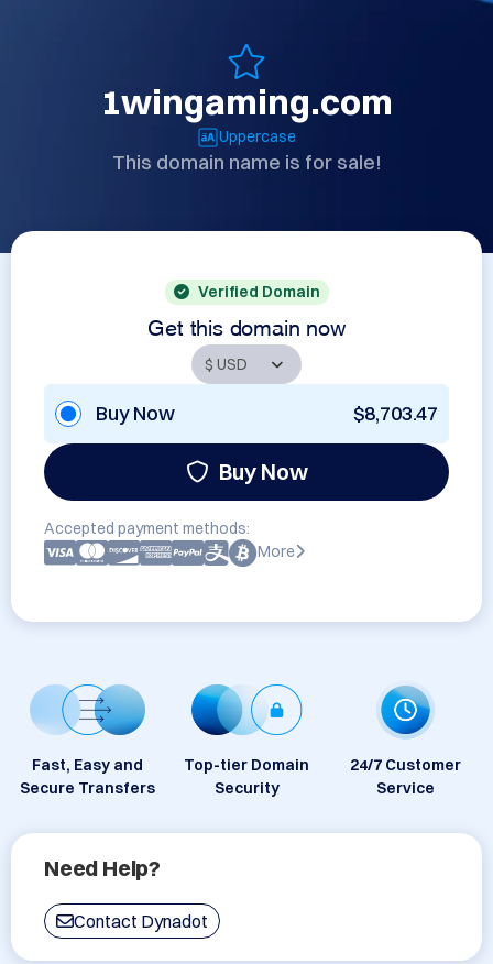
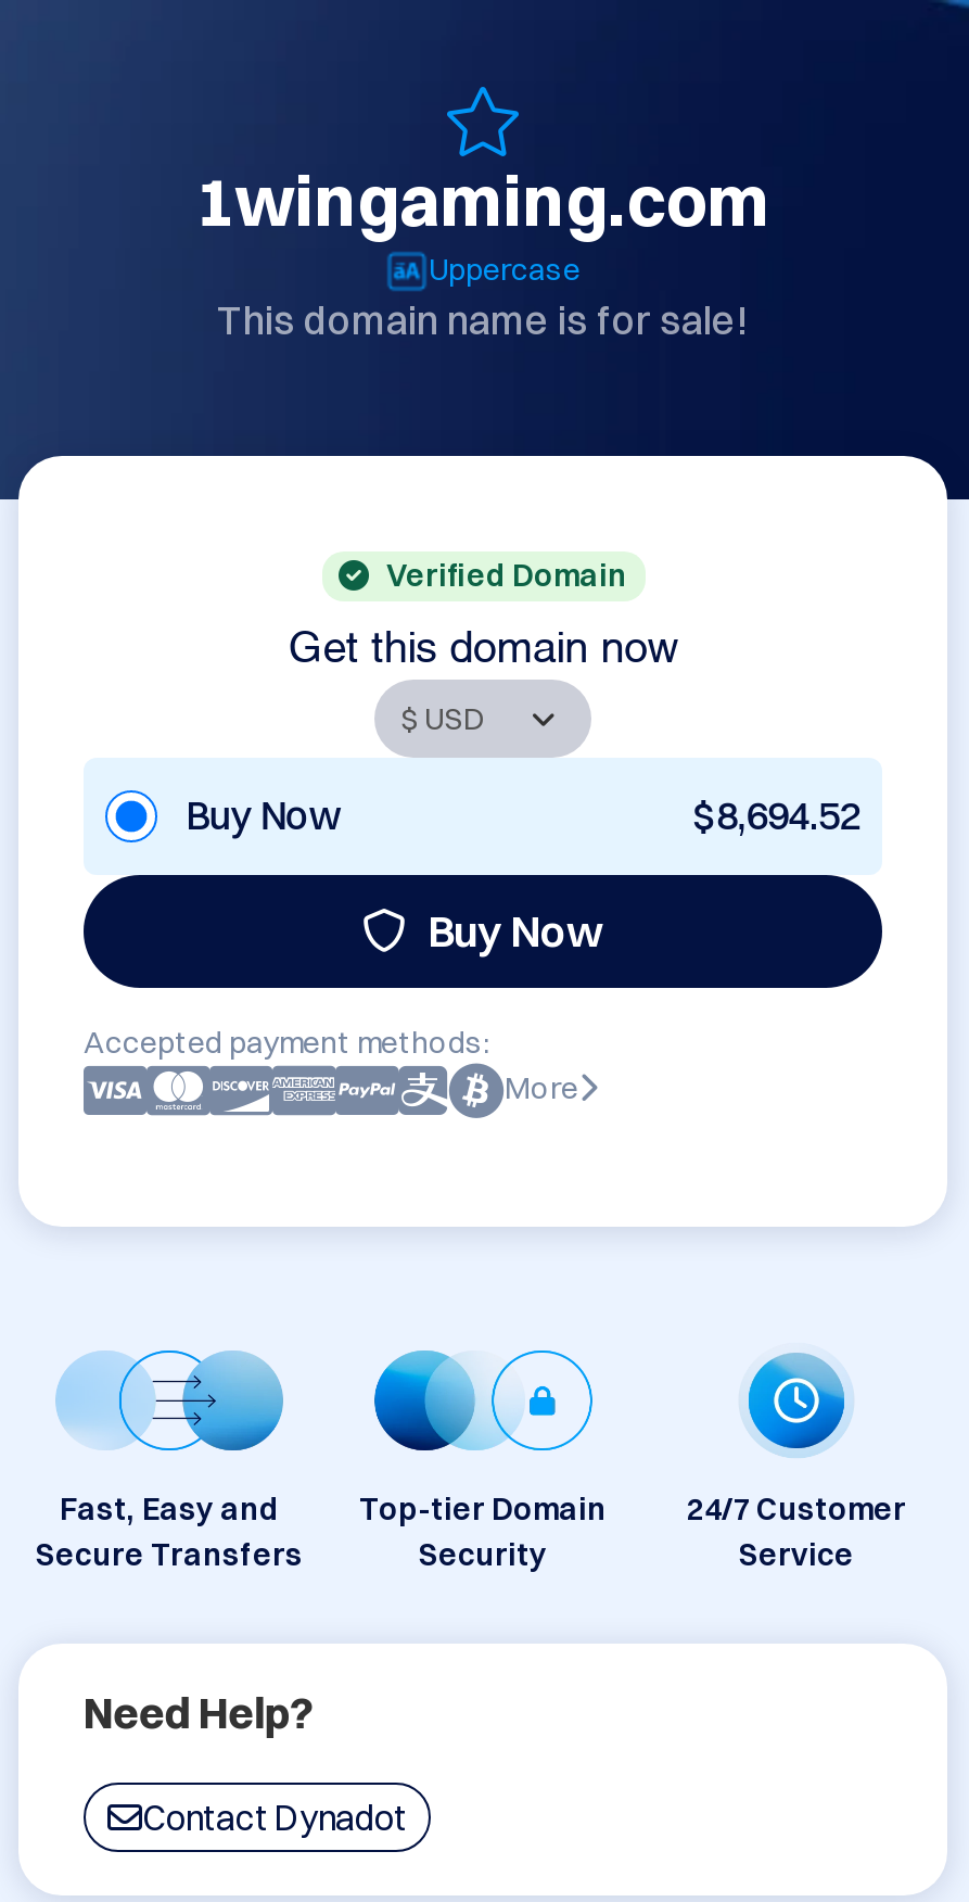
[353,401,438,426] $8,703.47 -> [693,790,860,840] $8,694.52

